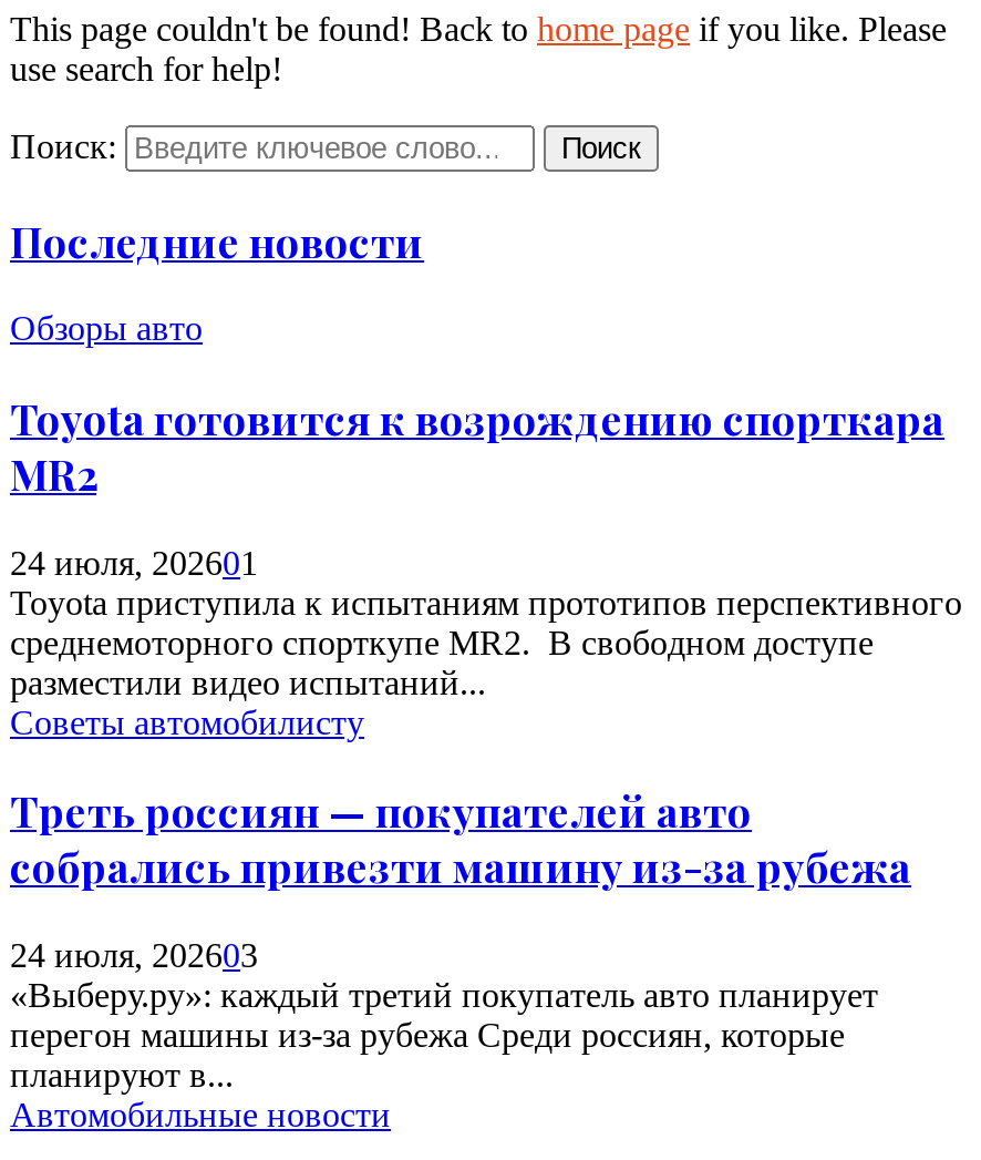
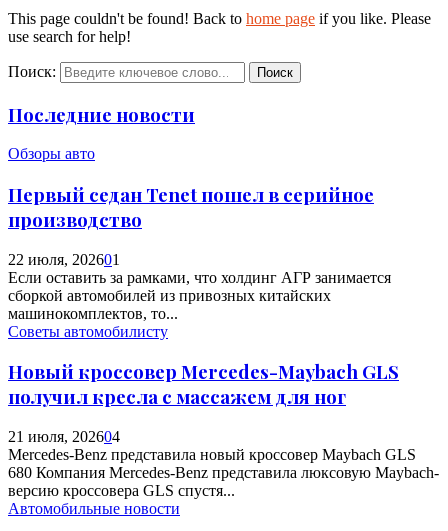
[10,391,944,502] Toyota готовится к возрождению спорткара | MR2 -> [8,182,374,232] Первый седан Tenet пошел в серийное | производство
[10,543,962,701] 24 июля, 202601 | Toyota приступила к испытаниям прототипов перспективного | среднемоторного спорткупе MR2. В свободном доступе | разместили видео испытаний... -> [8,251,391,322] 22 июля, 202601 | Если оставить за рамками, что холдинг АГР занимается | сборкой автомобилей из привозных китайских | машинокомплектов, то...
[10,784,911,895] Треть россиян — покупателей авто | собрались привезти машину из-за рубежа -> [8,359,399,409] Новый кроссовер Mercedes-Maybach GLS | получил кресла с массажем для ног
[10,937,878,1094] 24 июля, 202603 | «Выберу.ру»: каждый третий покупатель авто планирует | перегон машины из-за рубежа Среди россиян, которые | планируют в... -> [8,428,439,499] 21 июля, 202604 | Mercedes-Benz представила новый кроссовер Maybach GLS | 680 Компания Mercedes-Benz представила люксовую Maybach- | версию кроссовера GLS спустя...

